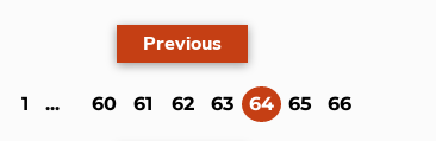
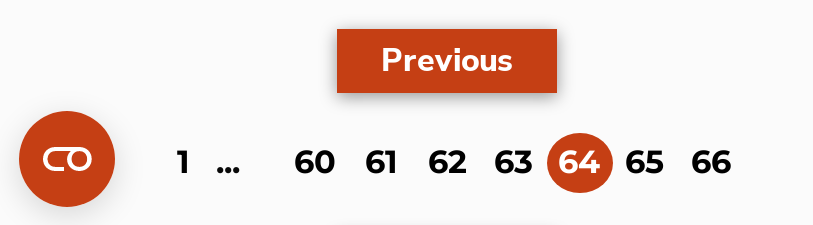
none -> [17,109,117,211] [image]

